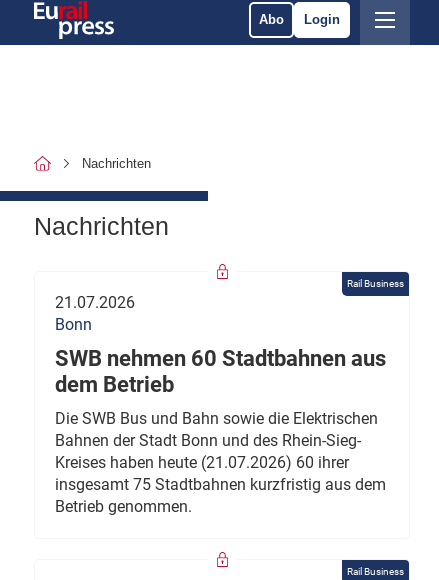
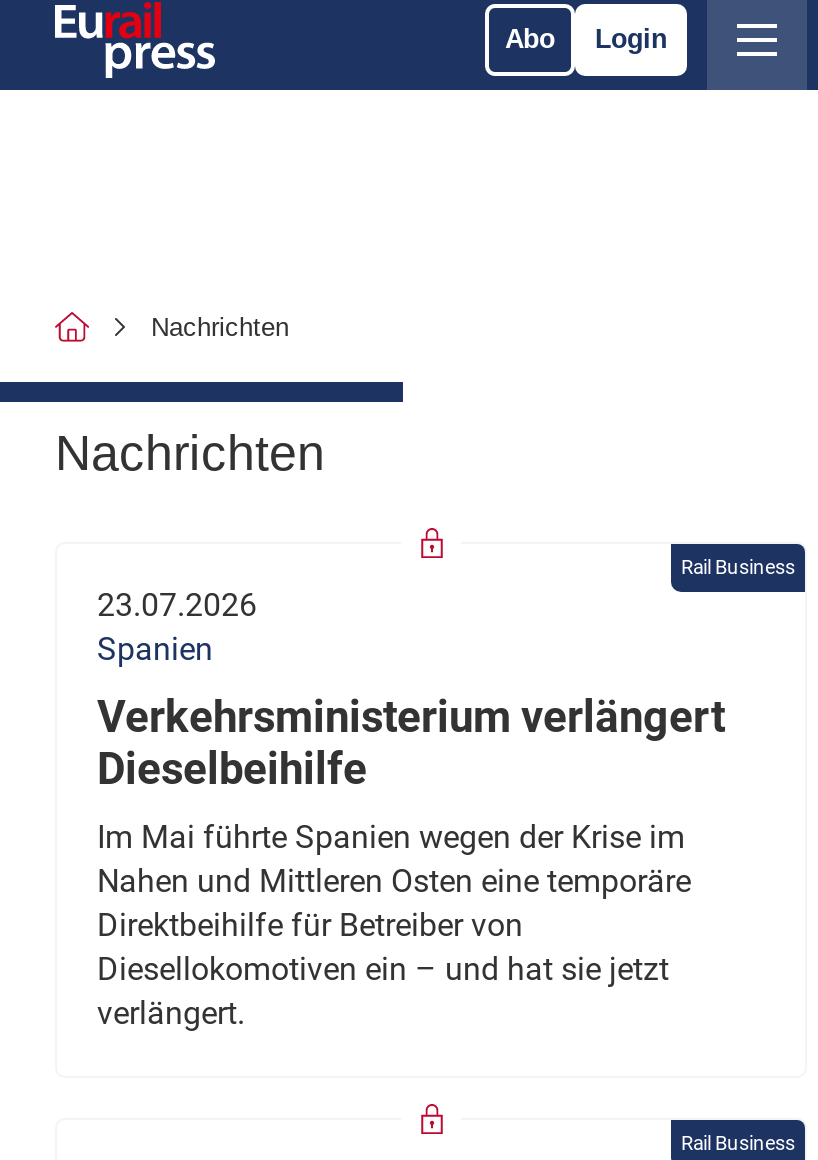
[55,293,135,334] 21.07.2026 | Bonn -> [97,586,257,668] 23.07.2026 | Spanien
[55,346,386,397] SWB nehmen 60 Stadtbahnen aus | dem Betrieb -> [97,692,725,794] Verkehrsministerium verlängert | Dieselbeihilfe
[55,409,386,516] Die SWB Bus und Bahn sowie die Elektrischen | Bahnen der Stadt Bonn und des Rhein-Sieg- | Kreises haben heute (21.07.2026) 60 ihrer | insgesamt 75 Stadtbahnen kurzfristig aus dem | Betrieb genommen. -> [97,818,691,1032] Im Mai führte Spanien wegen der Krise im | Nahen und Mittleren Osten eine temporäre | Direktbeihilfe für Betreiber von | Diesellokomotiven ein – und hat sie jetzt | verlängert.

